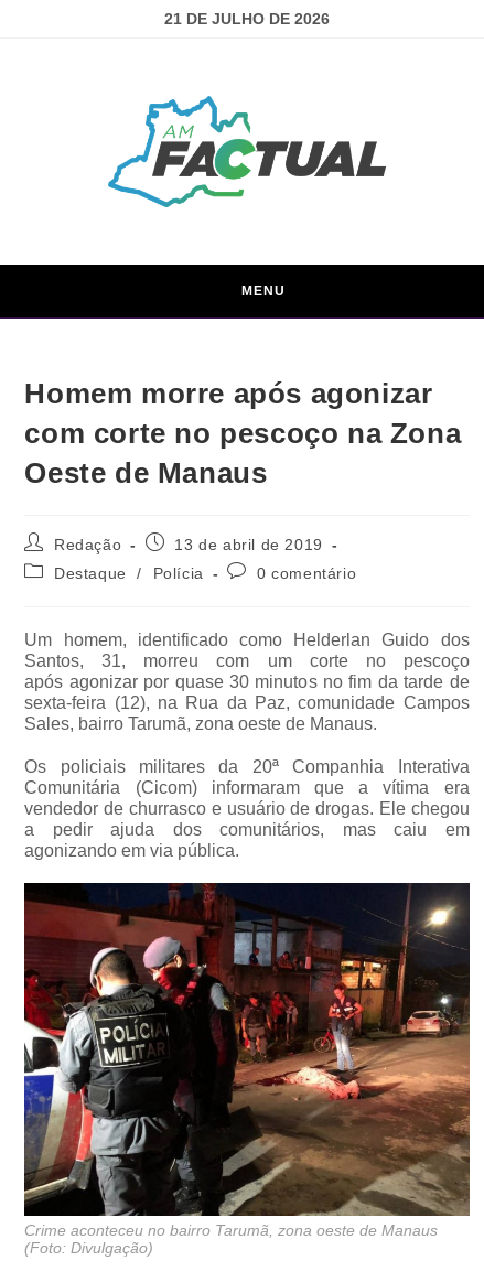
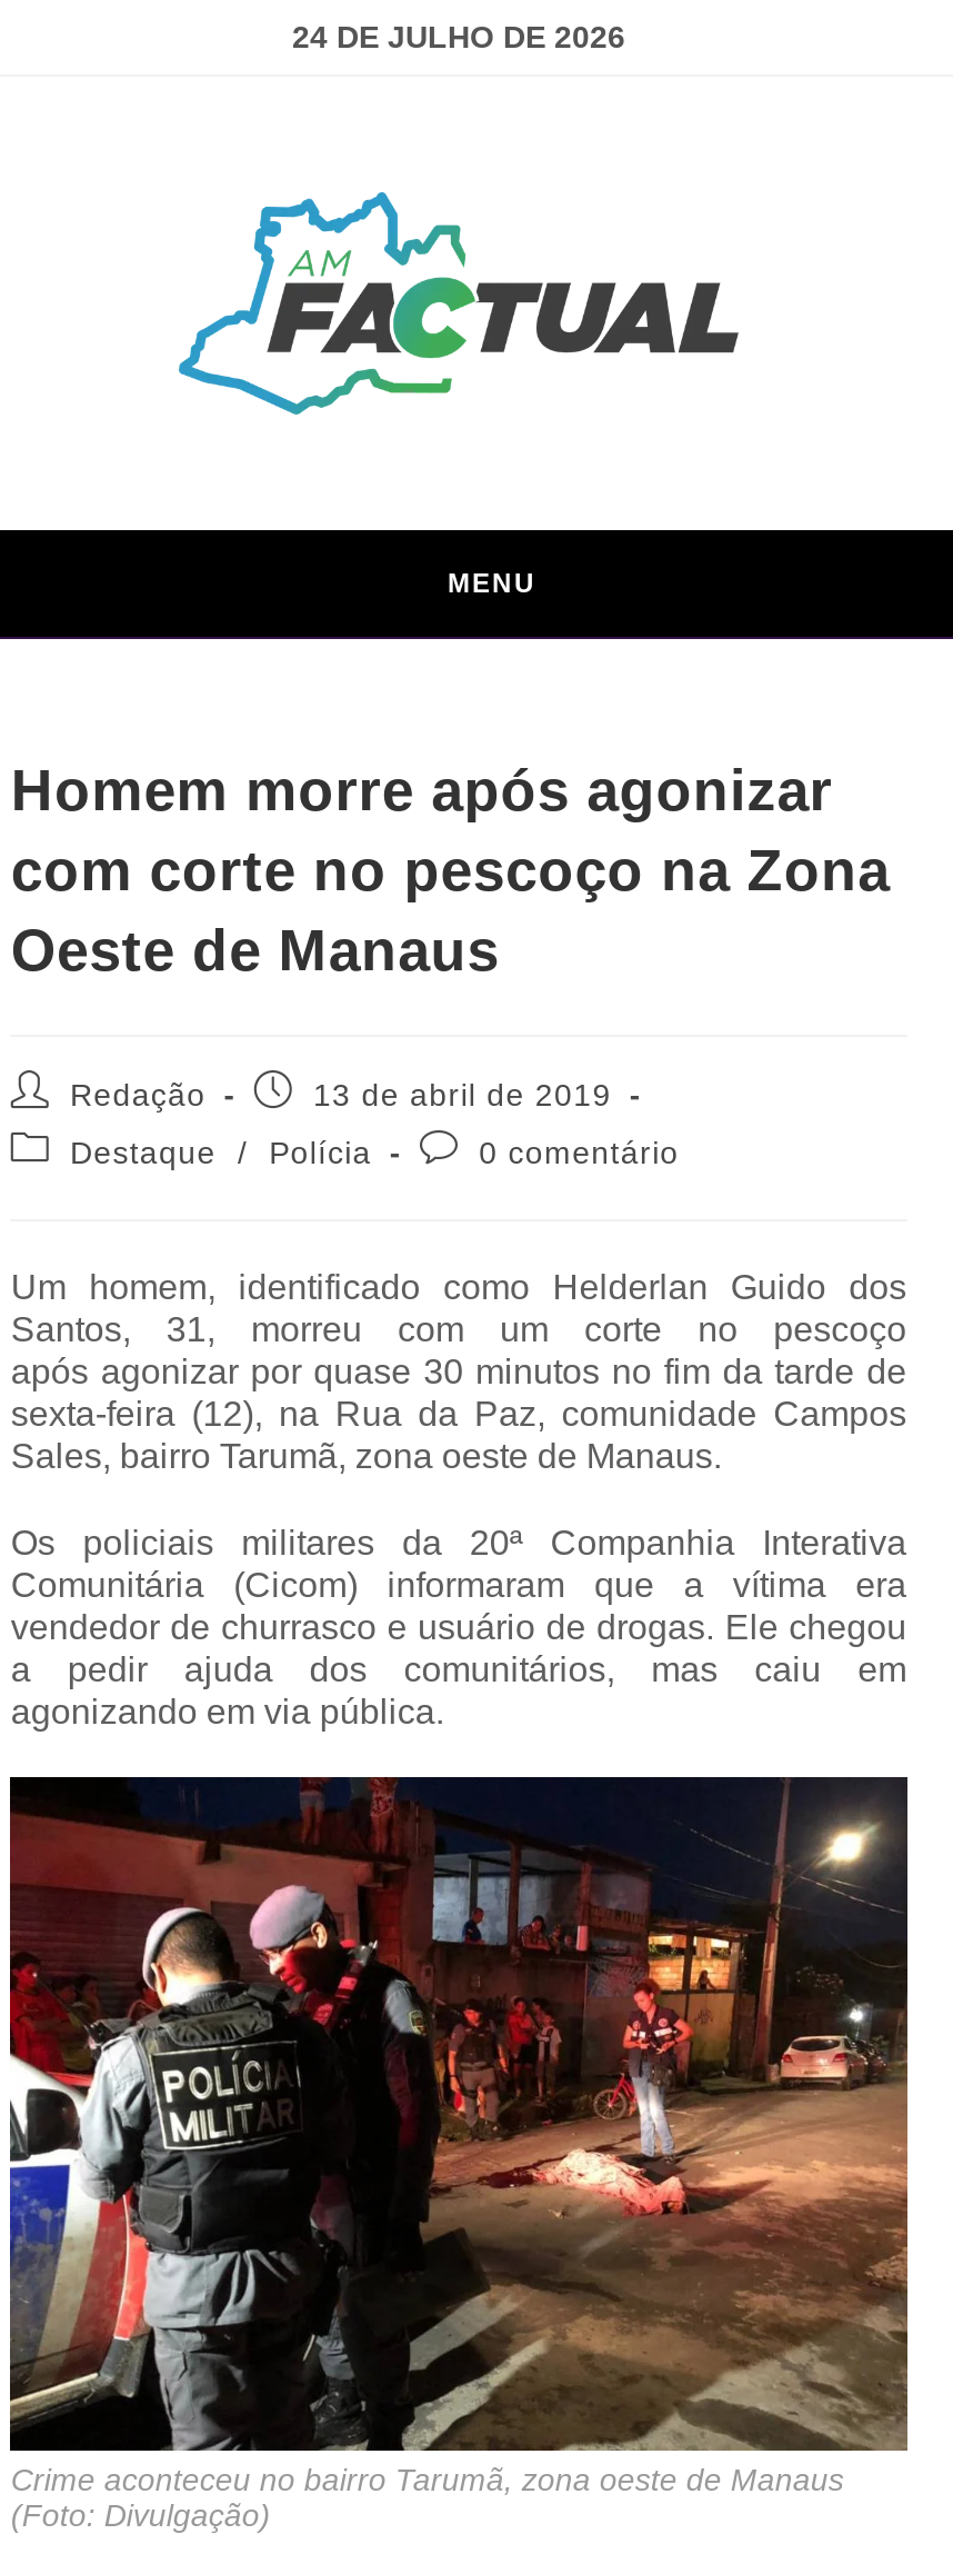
[164,10,330,28] 21 DE JULHO DE 2026 -> [292,19,625,54] 24 DE JULHO DE 2026

